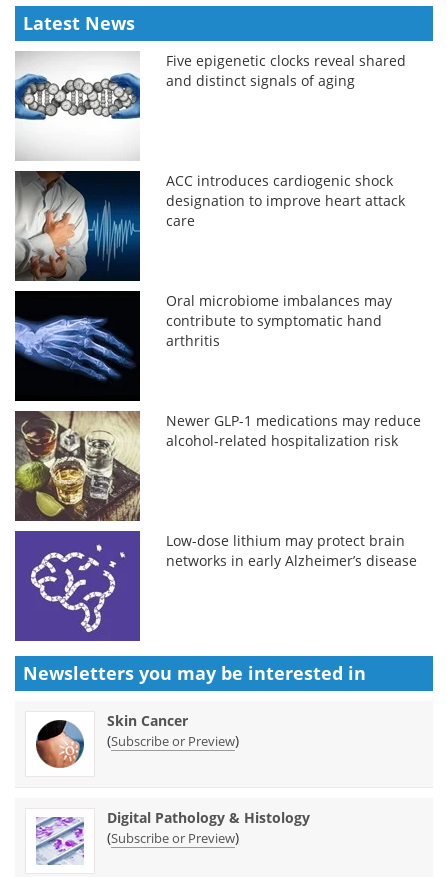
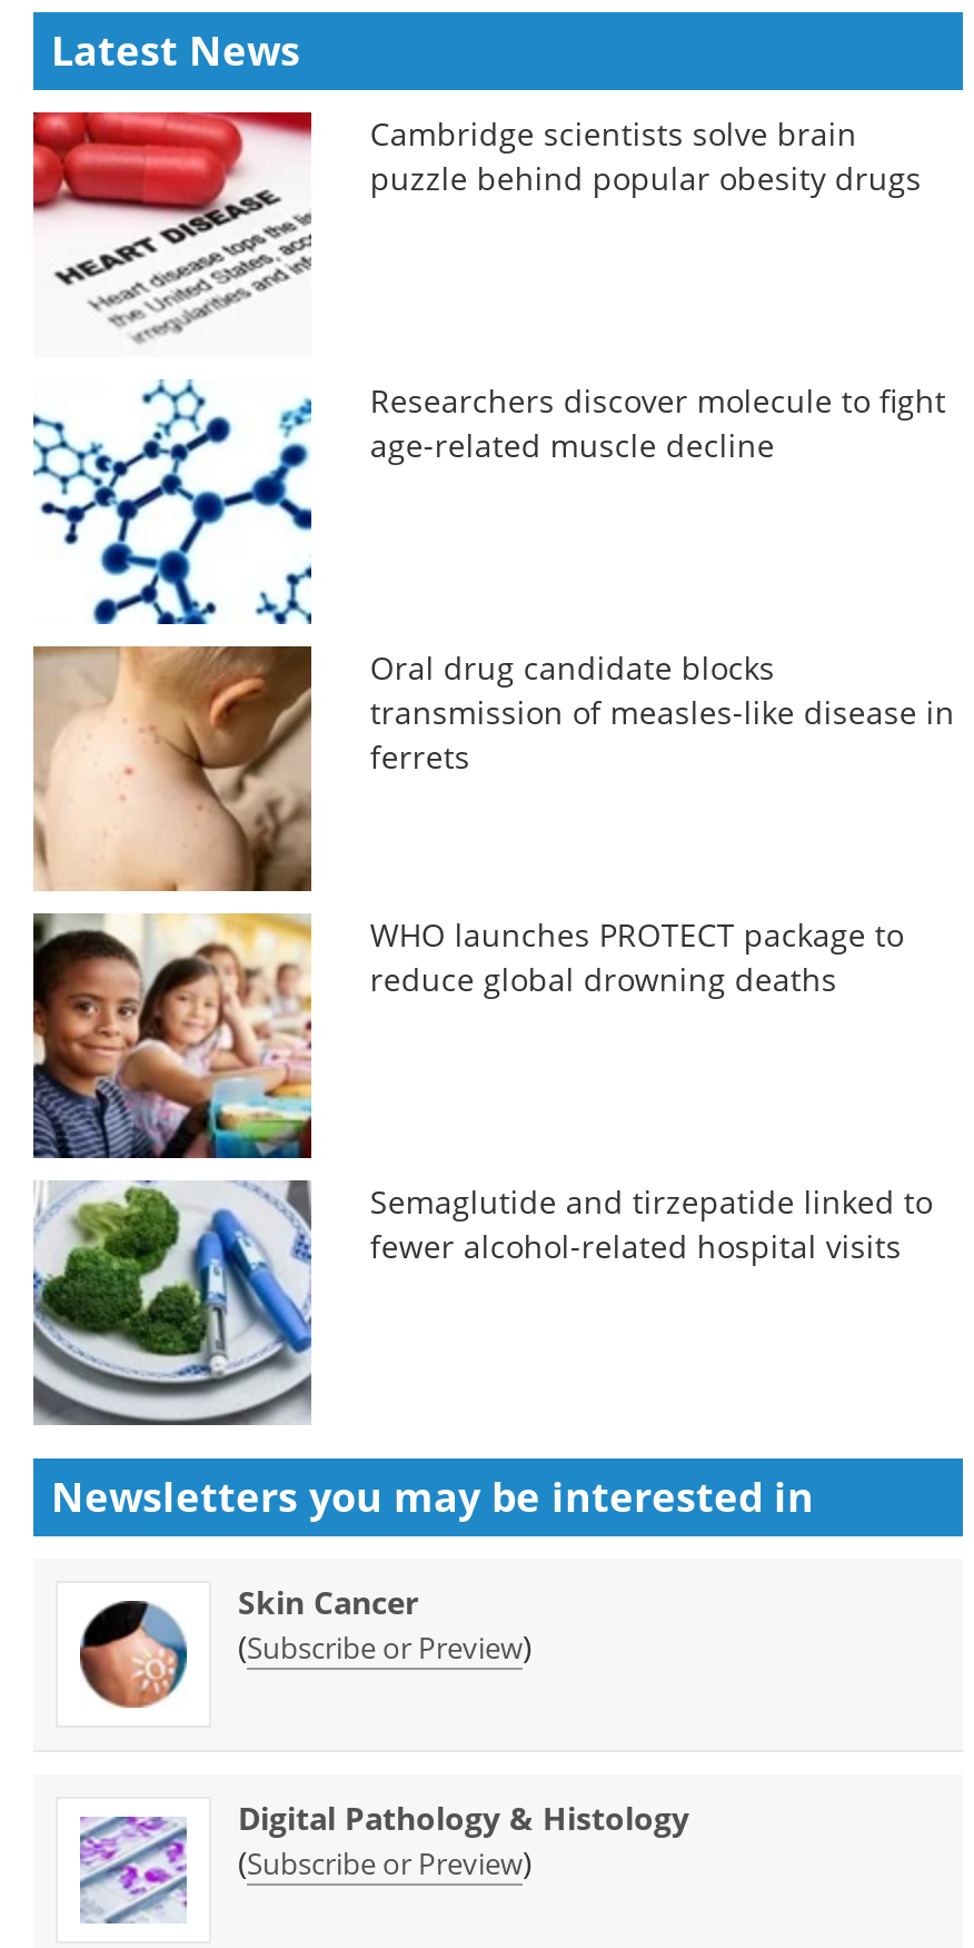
[14,51,406,161] [image] | Five epigenetic clocks reveal shared | and distinct signals of aging -> [31,110,921,355] [image] | Cambridge scientists solve brain | puzzle behind popular obesity drugs
[14,170,405,282] [image] | ACC introduces cardiogenic shock | designation to improve heart attack | care -> [33,379,946,626] [image] | Researchers discover molecule to fight | age-related muscle decline
[14,290,392,402] [image] | Oral microbiome imbalances may | contribute to symptomatic hand | arthritis -> [31,644,955,893] [image] | Oral drug candidate blocks | transmission of measles-like disease in | ferrets
[14,410,421,522] [image] | Newer GLP-1 medications may reduce | alcohol-related hospitalization risk -> [31,913,904,1160] [image] | WHO launches PROTECT package to | reduce global drowning deaths
[14,530,417,642] [image] | Low-dose lithium may protect brain | networks in early Alzheimer’s disease -> [33,1180,932,1425] [image] | Semaglutide and tirzepatide linked to | fewer alcohol-related hospital visits

